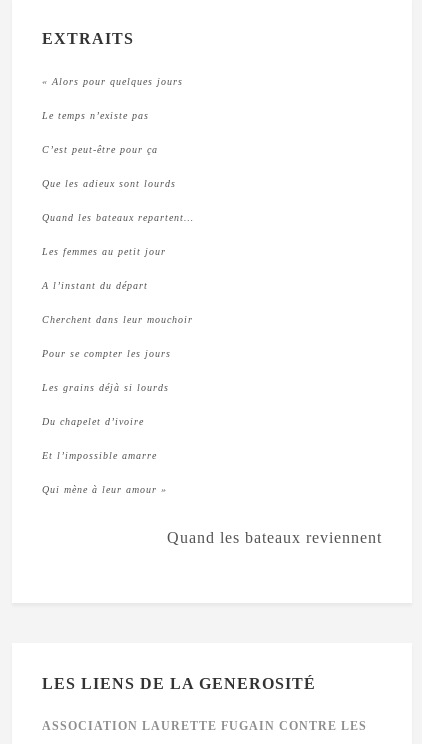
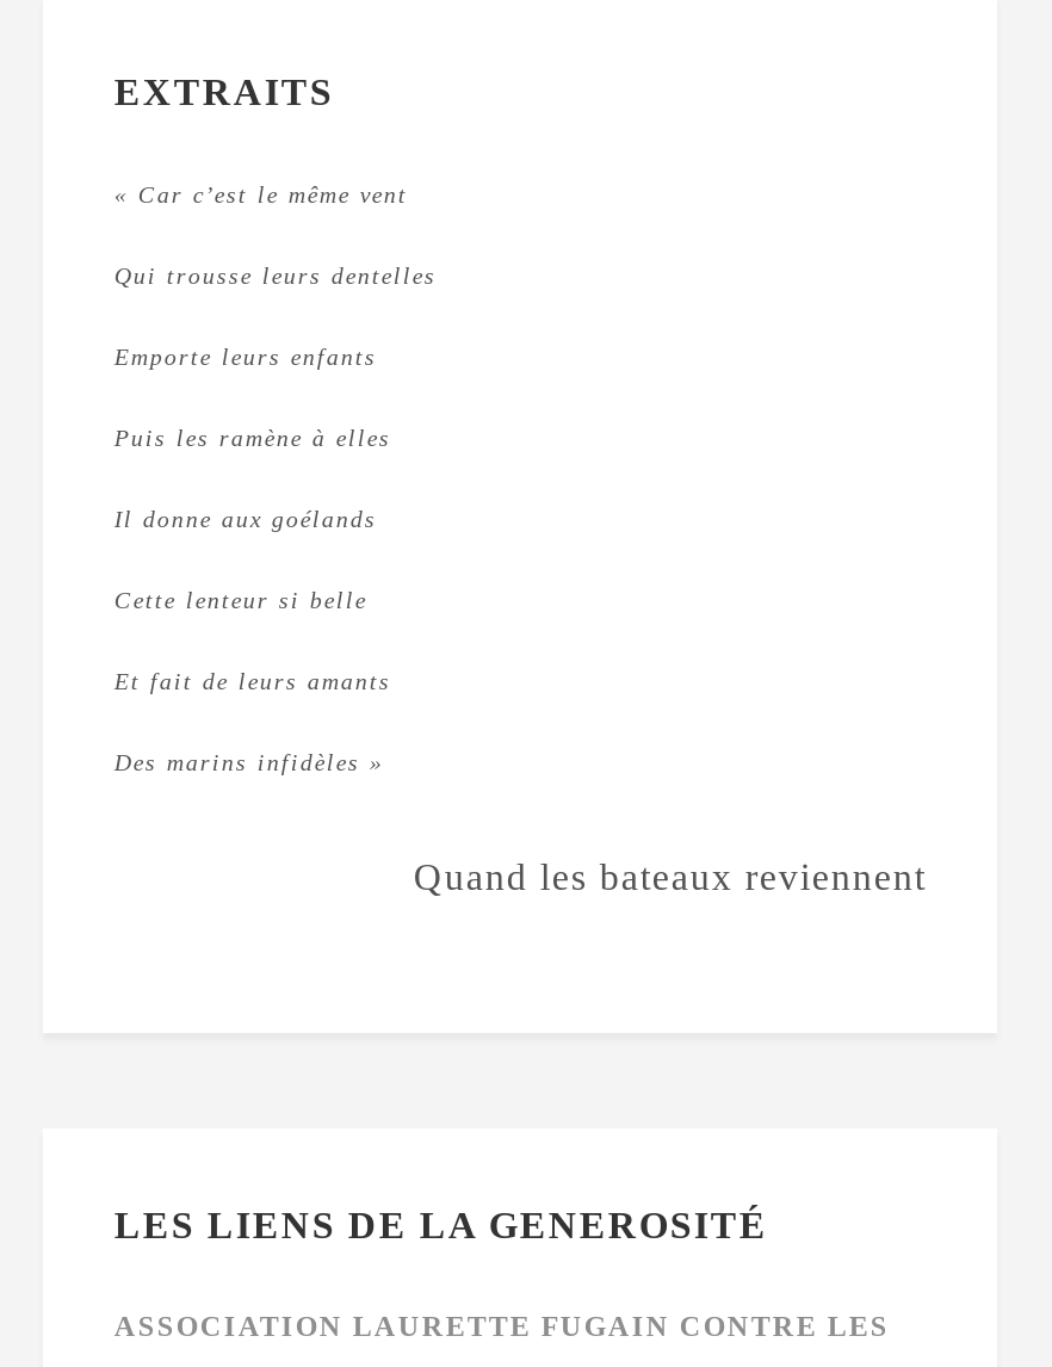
[42,76,194,495] « Alors pour quelques jours | Le temps n’existe pas | C’est peut-être pour ça | Que les adieux sont lourds | Quand les bateaux repartent… | Les femmes au petit jour | A l’instant du départ | Cherchent dans leur mouchoir | Pour se compter les jours | Les grains déjà si lourds | Du chapelet d’ivoire | Et l’impossible amarre | Qui mène à leur amour » -> [114,182,436,776] « Car c’est le même vent | Qui trousse leurs dentelles | Emporte leurs enfants | Puis les ramène à elles | Il donne aux goélands | Cette lenteur si belle | Et fait de leurs amants | Des marins infidèles »

